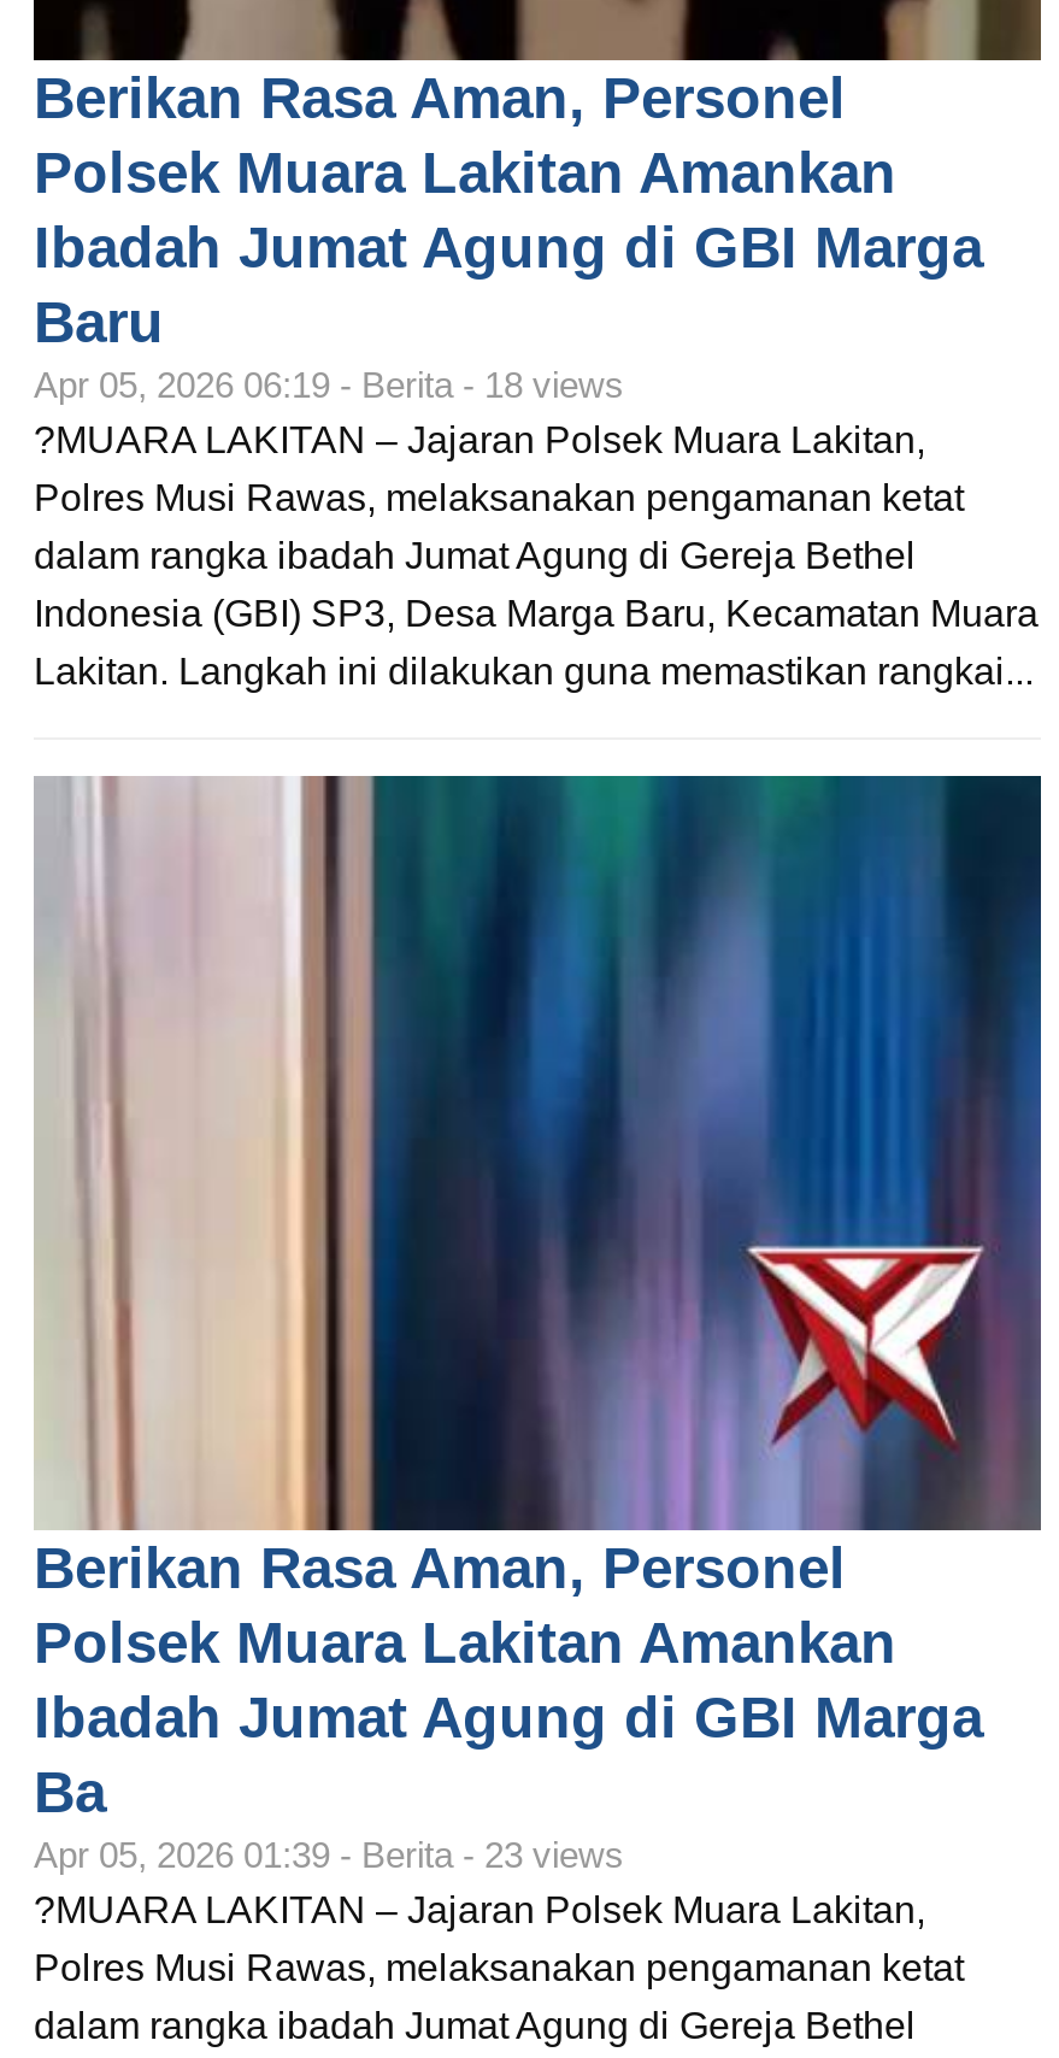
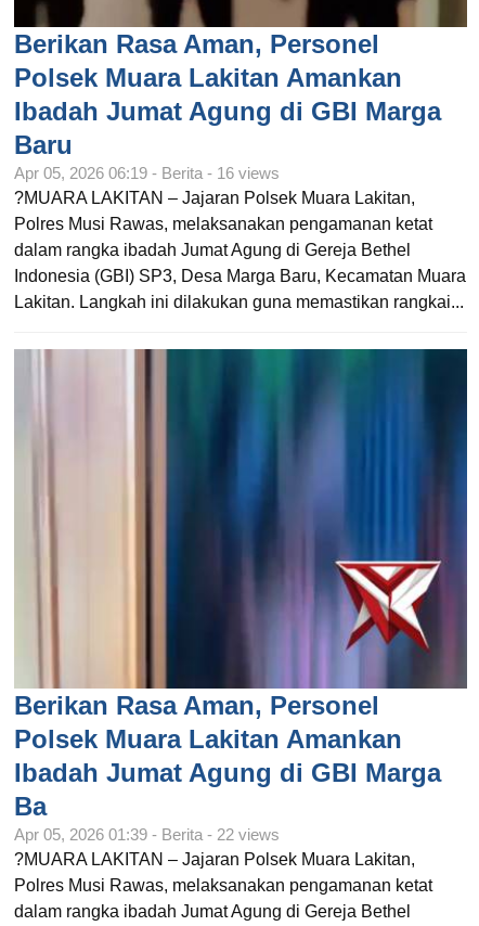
[34,363,624,404] Apr 05, 2026 06:19 - Berita - 18 views -> [14,163,280,182] Apr 05, 2026 06:19 - Berita - 16 views
[34,1834,624,1875] Apr 05, 2026 01:39 - Berita - 23 views -> [14,825,280,844] Apr 05, 2026 01:39 - Berita - 22 views

